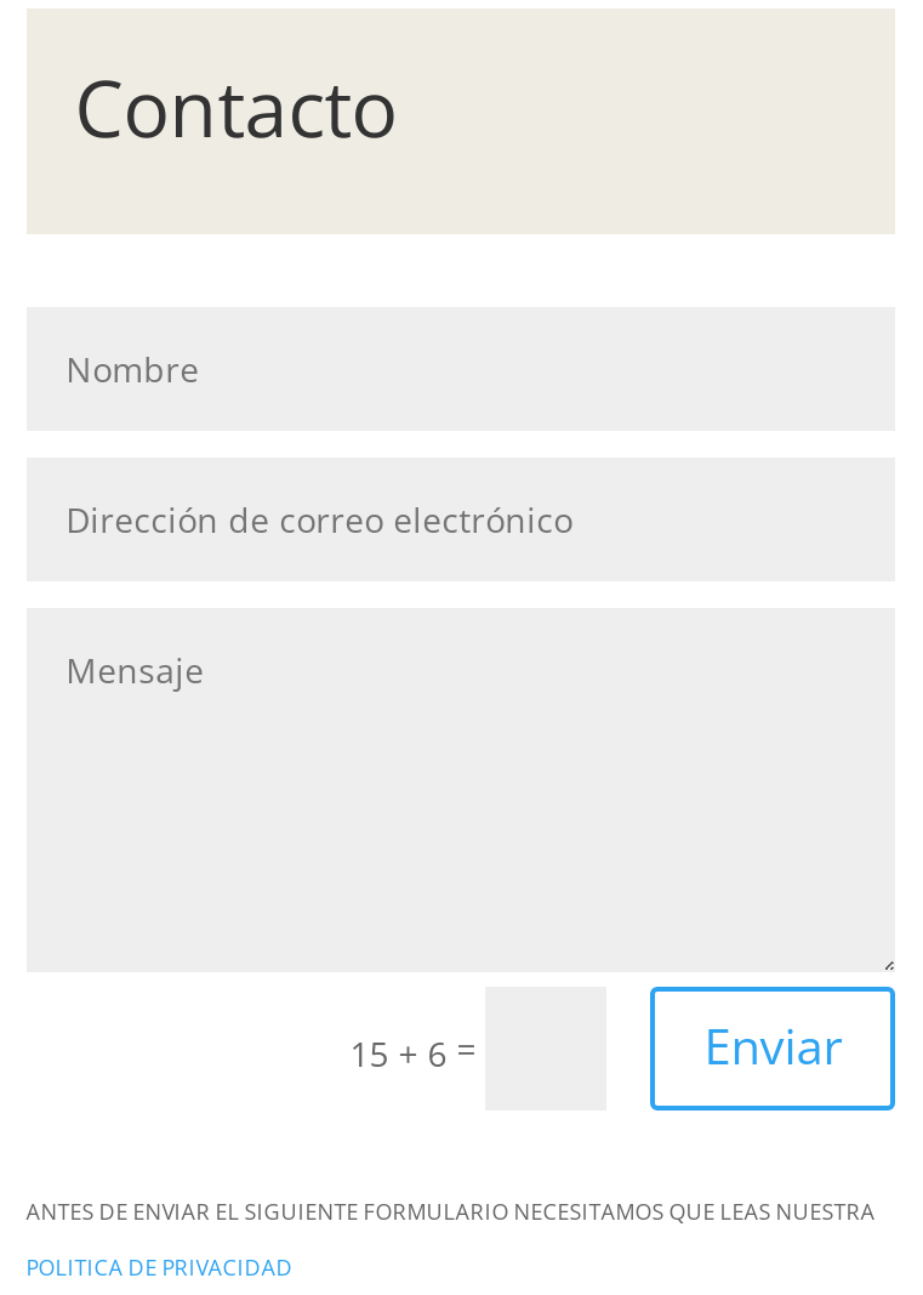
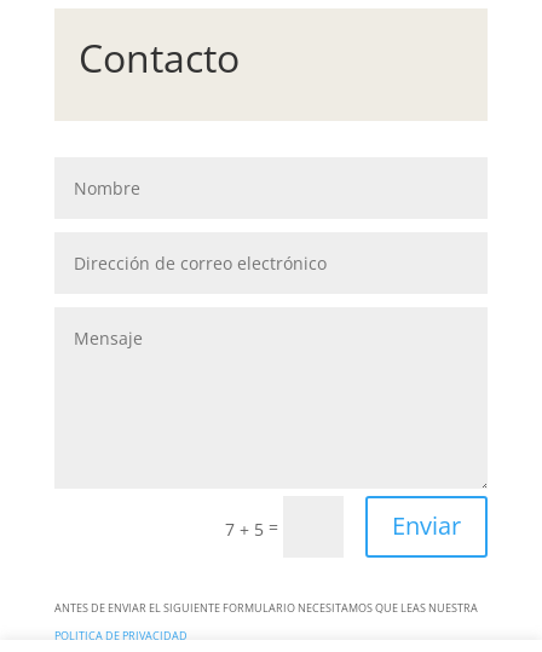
[350,1025,486,1076] 15 + 6 = -> [225,515,283,540] 7 + 5 =

